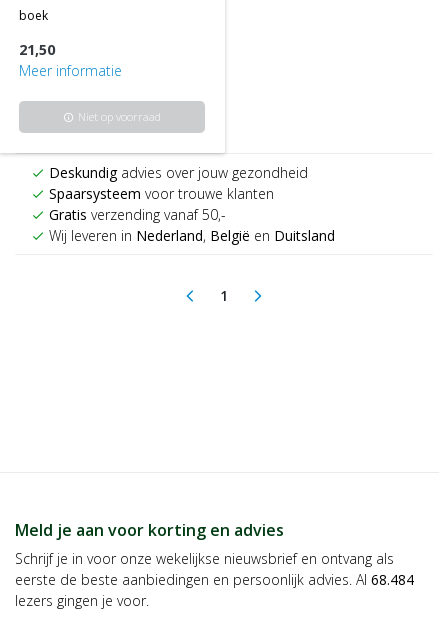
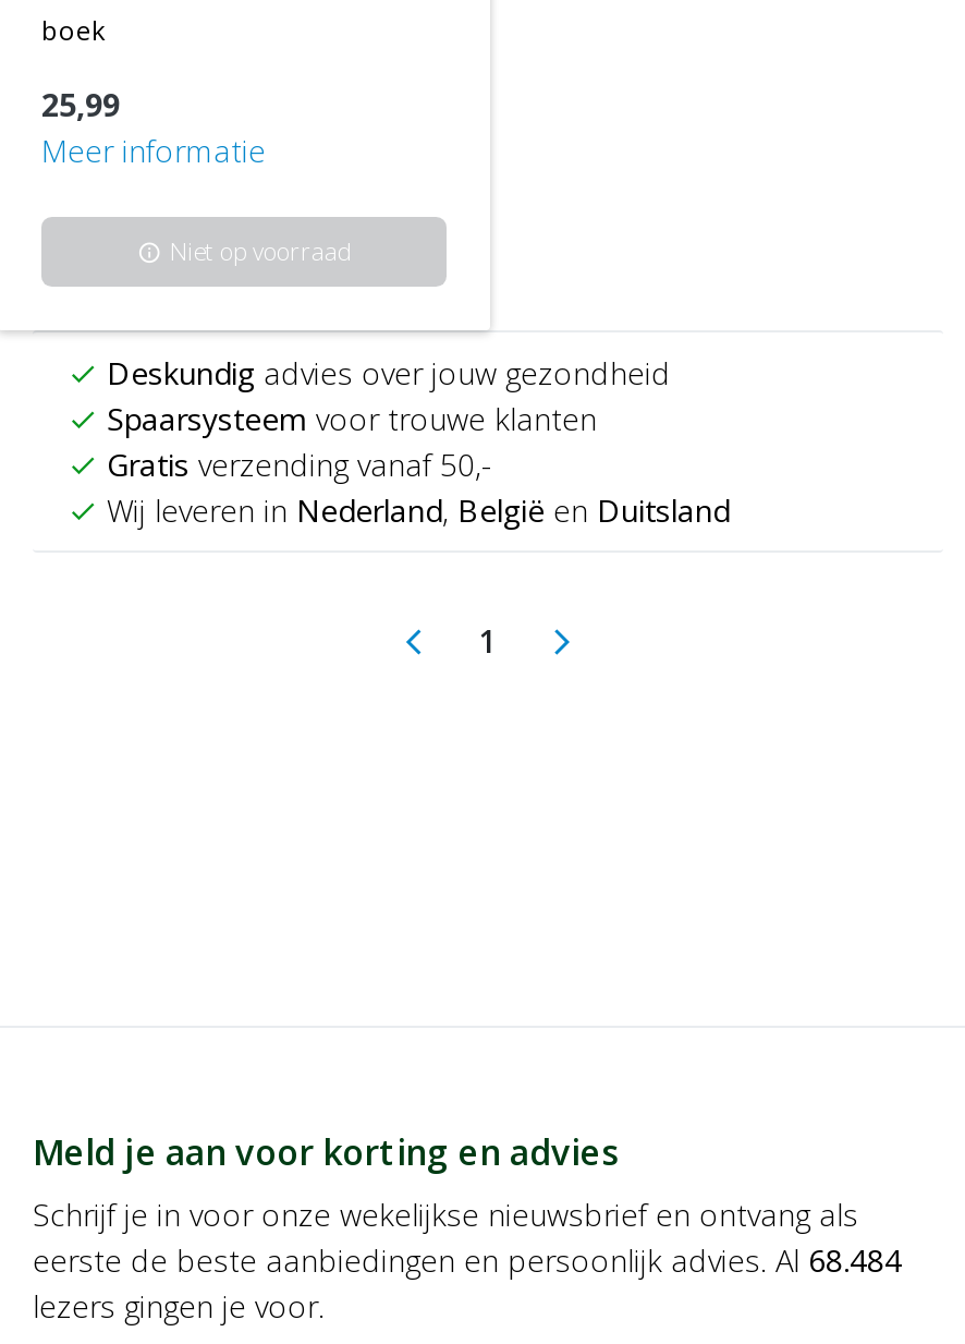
[19,40,55,59] 21,50 -> [41,84,120,125] 25,99

